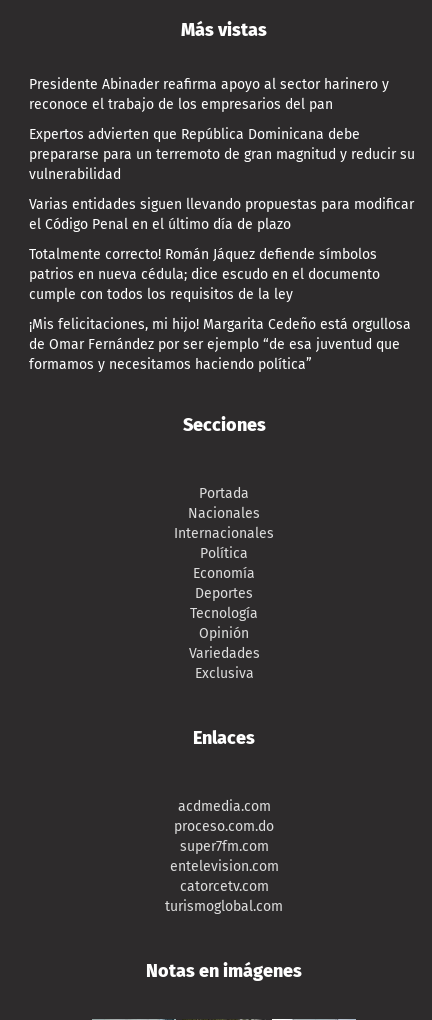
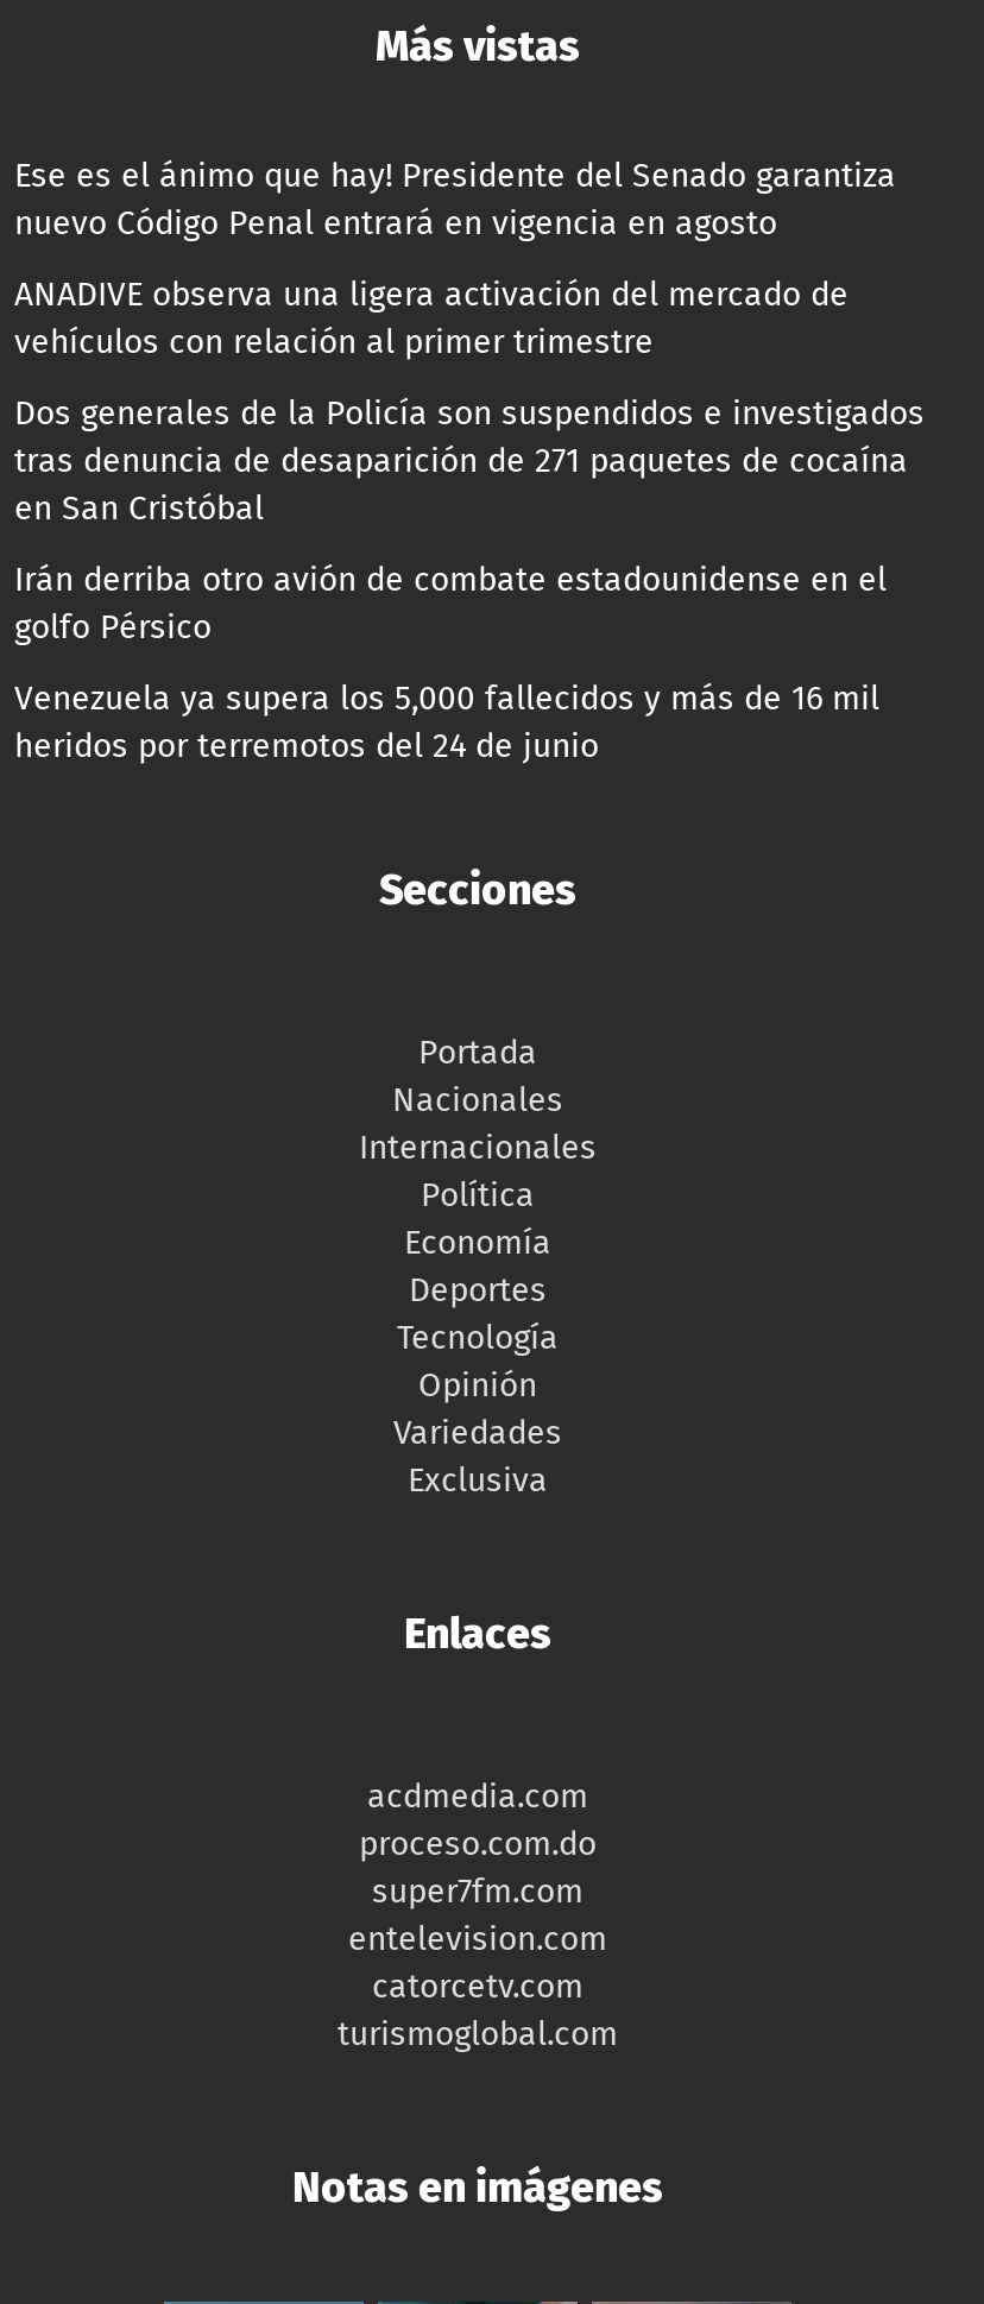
[29,76,389,113] Presidente Abinader reafirma apoyo al sector harinero y | reconoce el trabajo de los empresarios del pan -> [14,155,896,243] Ese es el ánimo que hay! Presidente del Senado garantiza | nuevo Código Penal entrará en vigencia en agosto
[29,126,415,183] Expertos advierten que República Dominicana debe | prepararse para un terremoto de gran magnitud y reducir su | vulnerabilidad -> [14,274,849,362] ANADIVE observa una ligera activación del mercado de | vehículos con relación al primer trimestre
[29,196,414,233] Varias entidades siguen llevando propuestas para modificar | el Código Penal en el último día de plazo -> [14,393,925,528] Dos generales de la Policía son suspendidos e investigados | tras denuncia de desaparición de 271 paquetes de cocaína | en San Cristóbal
[29,246,380,303] Totalmente correcto! Román Jáquez defiende símbolos | patrios en nueva cédula; dice escudo en el documento | cumple con todos los requisitos de la ley -> [14,559,887,647] Irán derriba otro avión de combate estadounidense en el | golfo Pérsico
[29,316,411,373] ¡Mis felicitaciones, mi hijo! Margarita Cedeño está orgullosa | de Omar Fernández por ser ejemplo “de esa juventud que | formamos y necesitamos haciendo política” -> [14,678,879,766] Venezuela ya supera los 5,000 fallecidos y más de 16 mil | heridos por terremotos del 24 de junio

